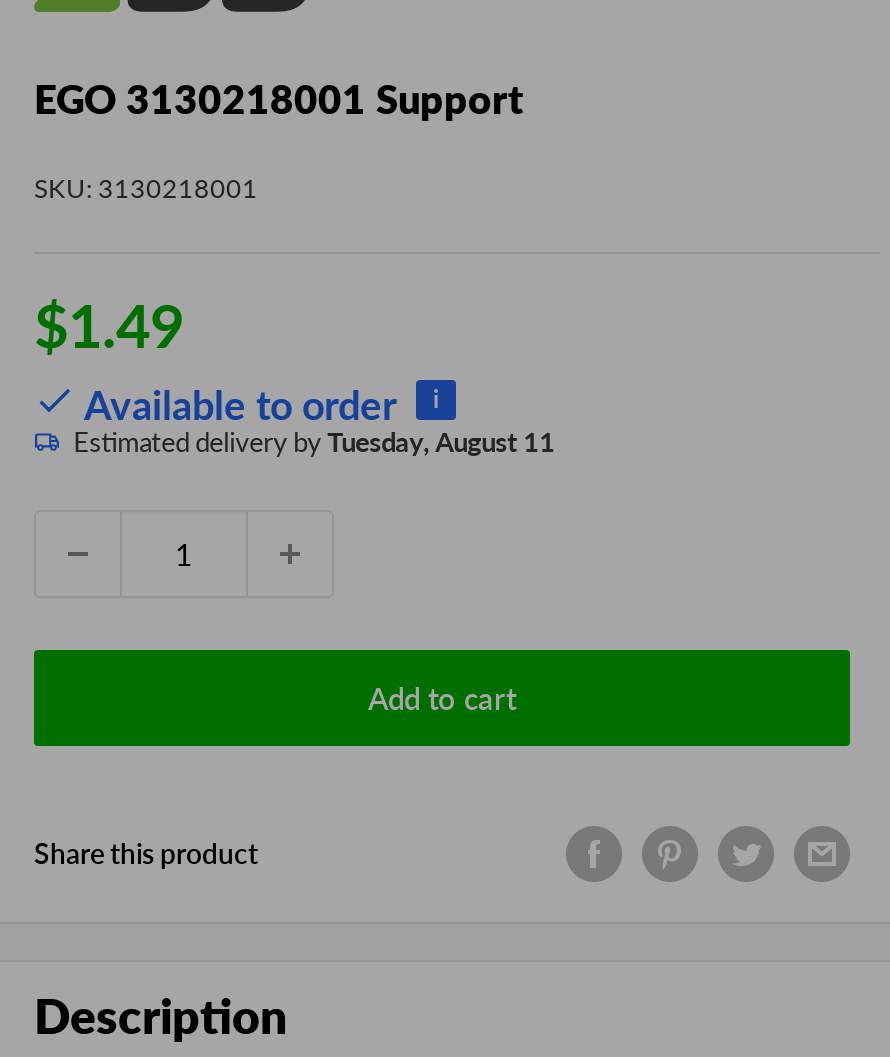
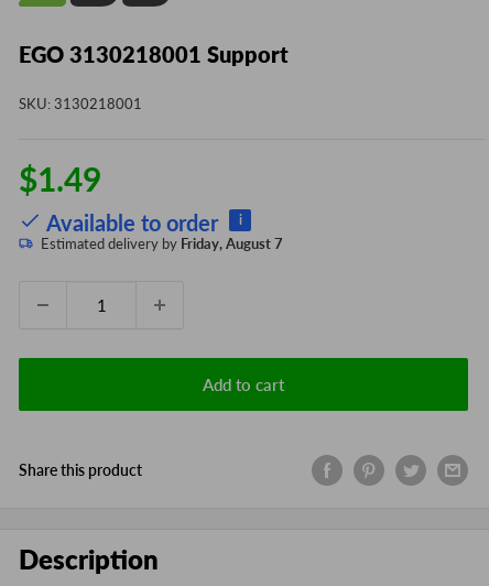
[73,426,555,458] Estimated delivery by Tuesday, August 11 -> [40,235,283,252] Estimated delivery by Friday, August 7

